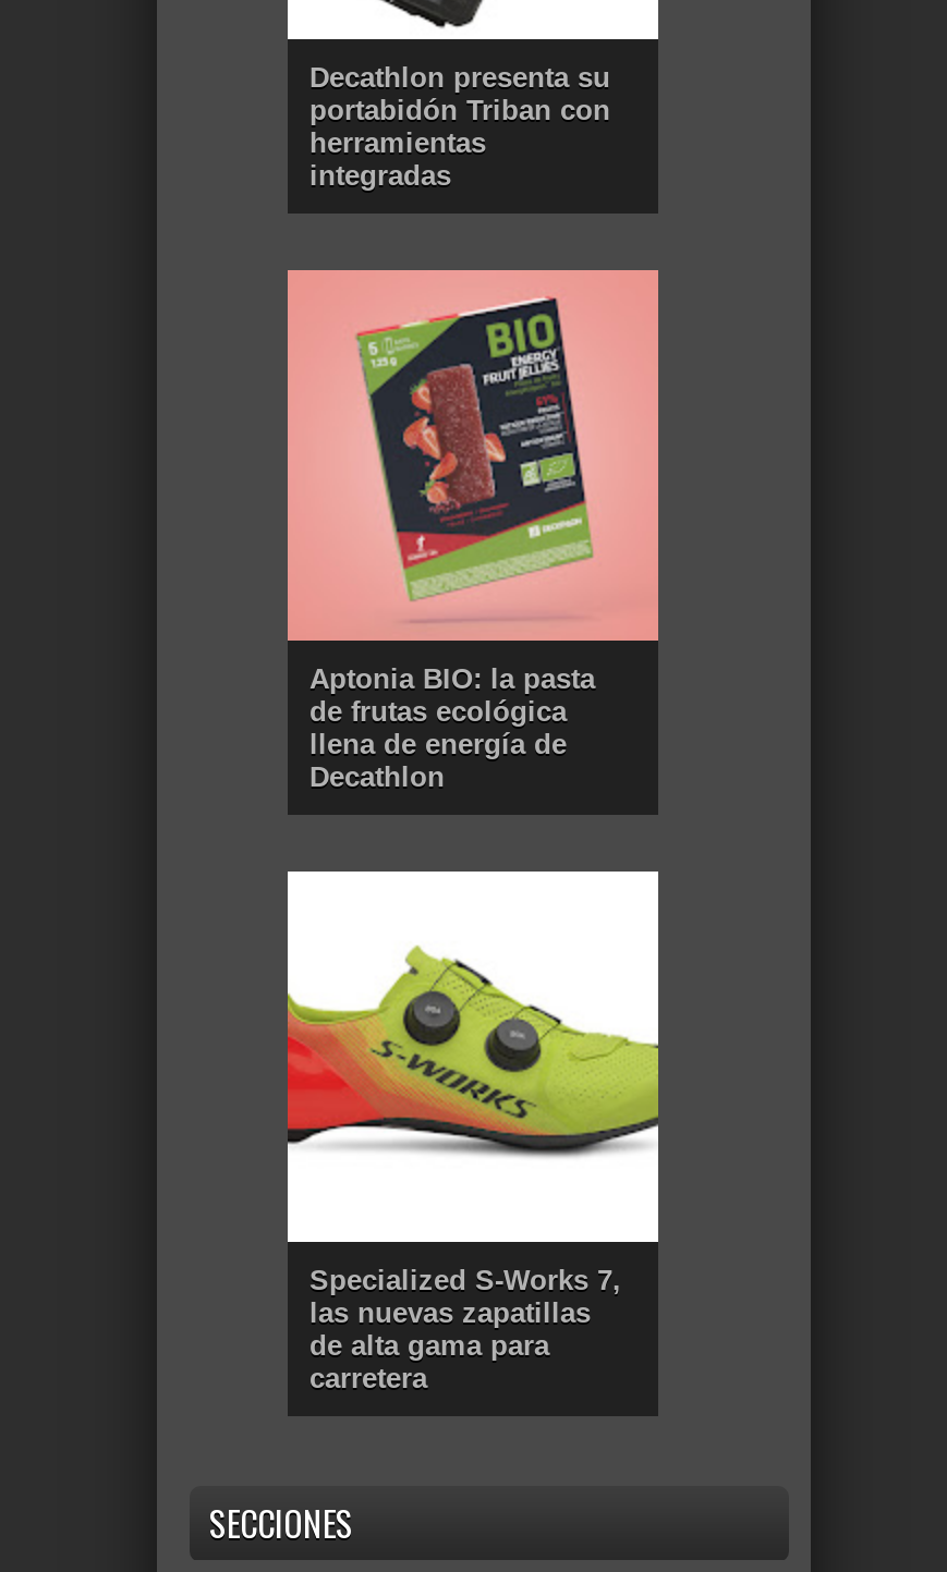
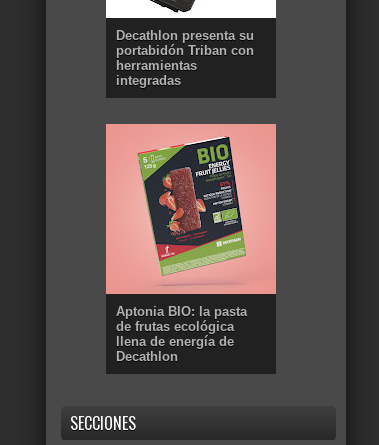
[286,869,660,1395] [image] | Specialized S-Works 7, | las nuevas zapatillas | de alta gama para | carretera -> none

